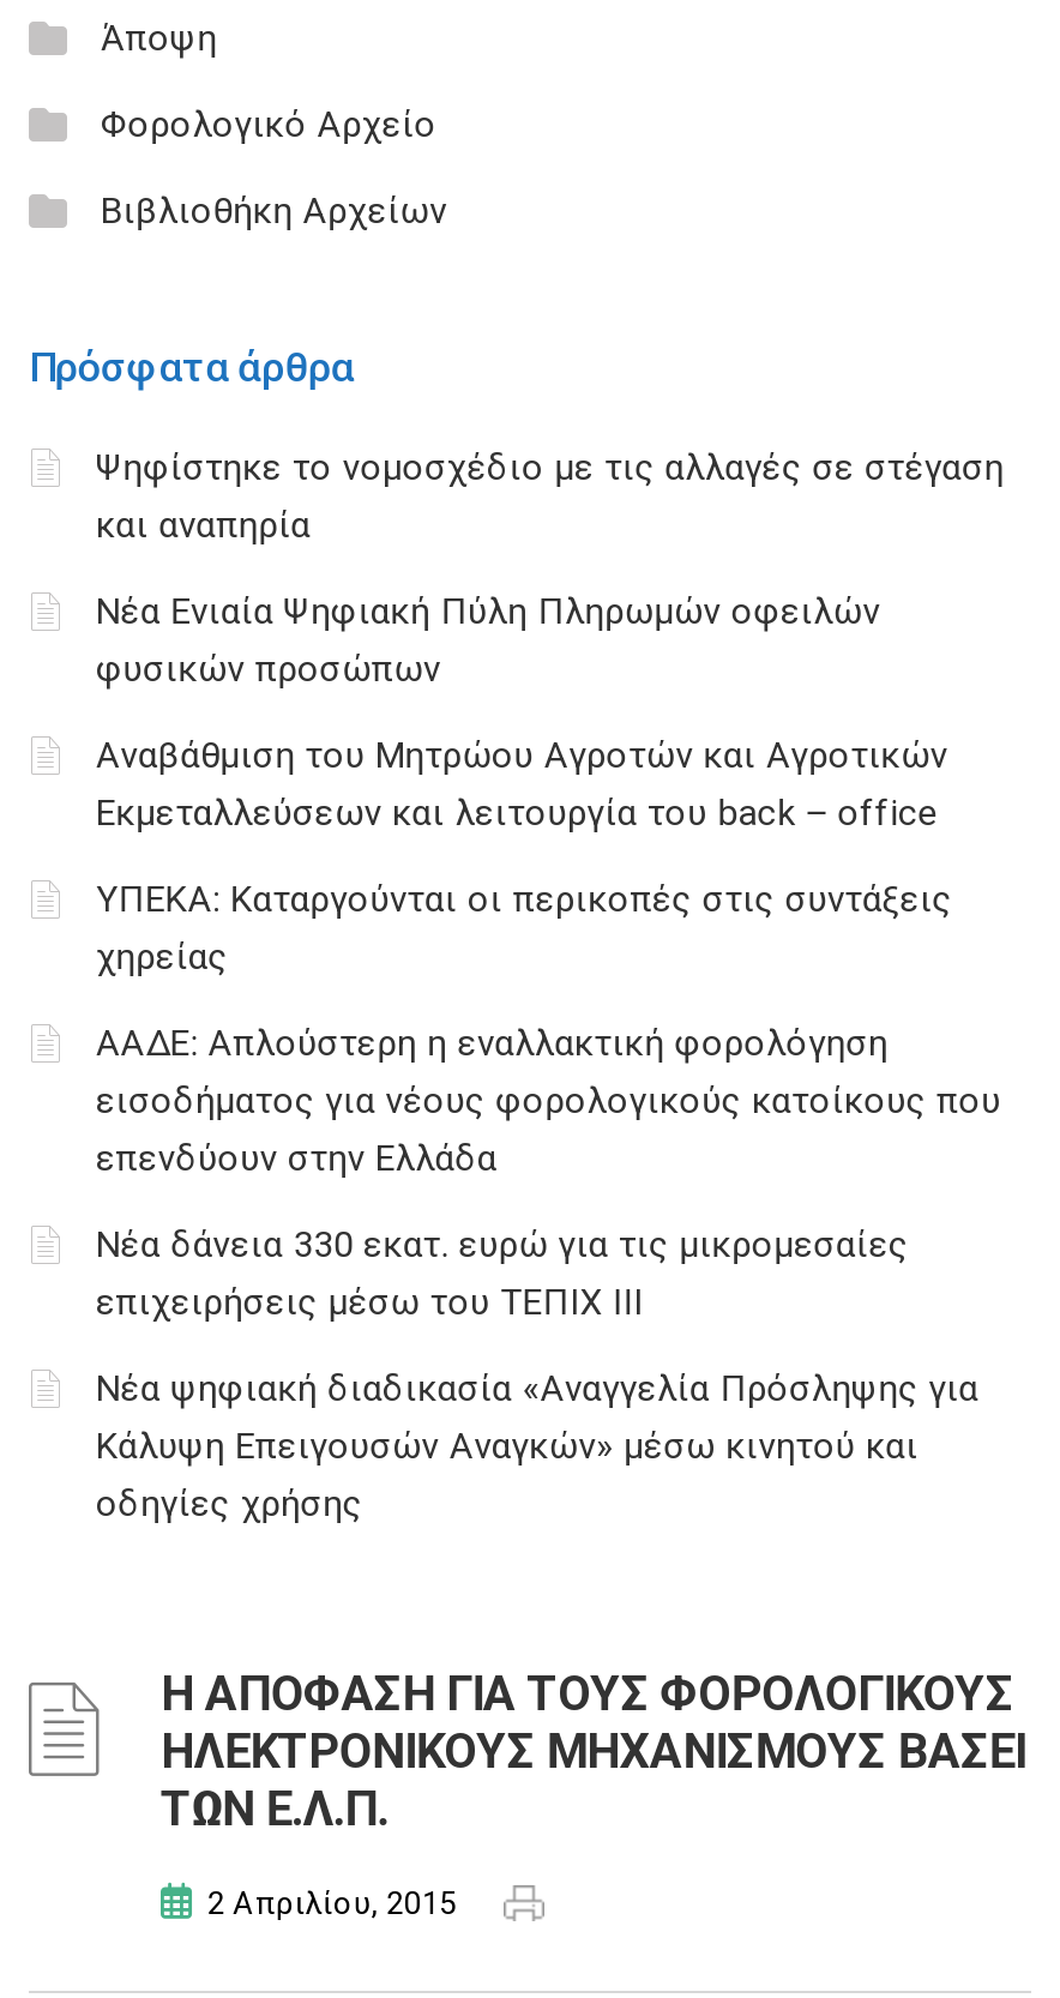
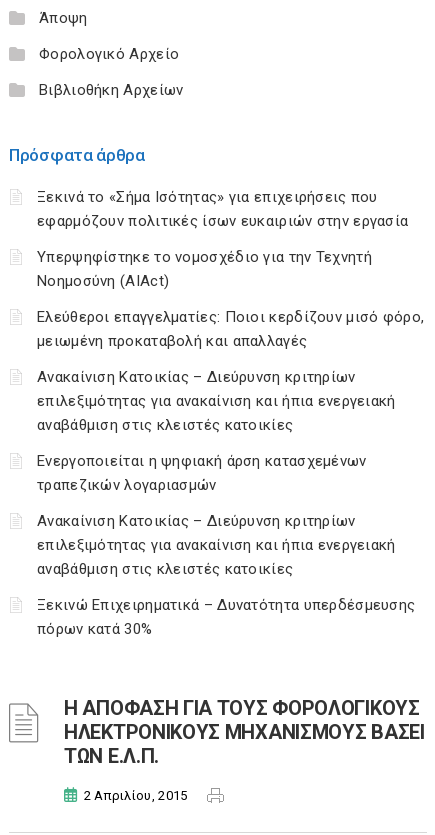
[96,446,1004,547] Ψηφίστηκε το νομοσχέδιο με τις αλλαγές σε στέγαση | και αναπηρία -> [37,188,408,230] Ξεκινά το «Σήμα Ισότητας» για επιχειρήσεις που | εφαρμόζουν πολιτικές ίσων ευκαιριών στην εργασία
[96,590,880,691] Νέα Ενιαία Ψηφιακή Πύλη Πληρωμών οφειλών | φυσικών προσώπων -> [37,248,372,290] Υπερψηφίστηκε το νομοσχέδιο για την Τεχνητή | Νοημοσύνη (AIAct)
[96,734,948,835] Αναβάθμιση του Μητρώου Αγροτών και Αγροτικών | Εκμεταλλεύσεων και λειτουργία του back – office -> [37,308,424,350] Ελεύθεροι επαγγελματίες: Ποιοι κερδίζουν μισό φόρο, | μειωμένη προκαταβολή και απαλλαγές
[96,878,952,979] ΥΠΕΚΑ: Καταργούνται οι περικοπές στις συντάξεις | χηρείας -> [37,368,396,434] Ανακαίνιση Κατοικίας – Διεύρυνση κριτηρίων | επιλεξιμότητας για ανακαίνιση και ήπια ενεργειακή | αναβάθμιση στις κλειστές κατοικίες
[96,1022,1001,1180] ΑΑΔΕ: Απλούστερη η εναλλακτική φορολόγηση | εισοδήματος για νέους φορολογικούς κατοίκους που | επενδύουν στην Ελλάδα -> [37,452,367,494] Ενεργοποιείται η ψηφιακή άρση κατασχεμένων | τραπεζικών λογαριασμών
[96,1223,908,1324] Νέα δάνεια 330 εκατ. ευρώ για τις μικρομεσαίες | επιχειρήσεις μέσω του ΤΕΠΙΧ ΙΙΙ -> [37,512,396,578] Ανακαίνιση Κατοικίας – Διεύρυνση κριτηρίων | επιλεξιμότητας για ανακαίνιση και ήπια ενεργειακή | αναβάθμιση στις κλειστές κατοικίες
[96,1367,979,1525] Νέα ψηφιακή διαδικασία «Αναγγελία Πρόσληψης για | Κάλυψη Επειγουσών Αναγκών» μέσω κινητού και | οδηγίες χρήσης -> [37,596,415,638] Ξεκινώ Επιχειρηματικά – Δυνατότητα υπερδέσμευσης | πόρων κατά 30%

